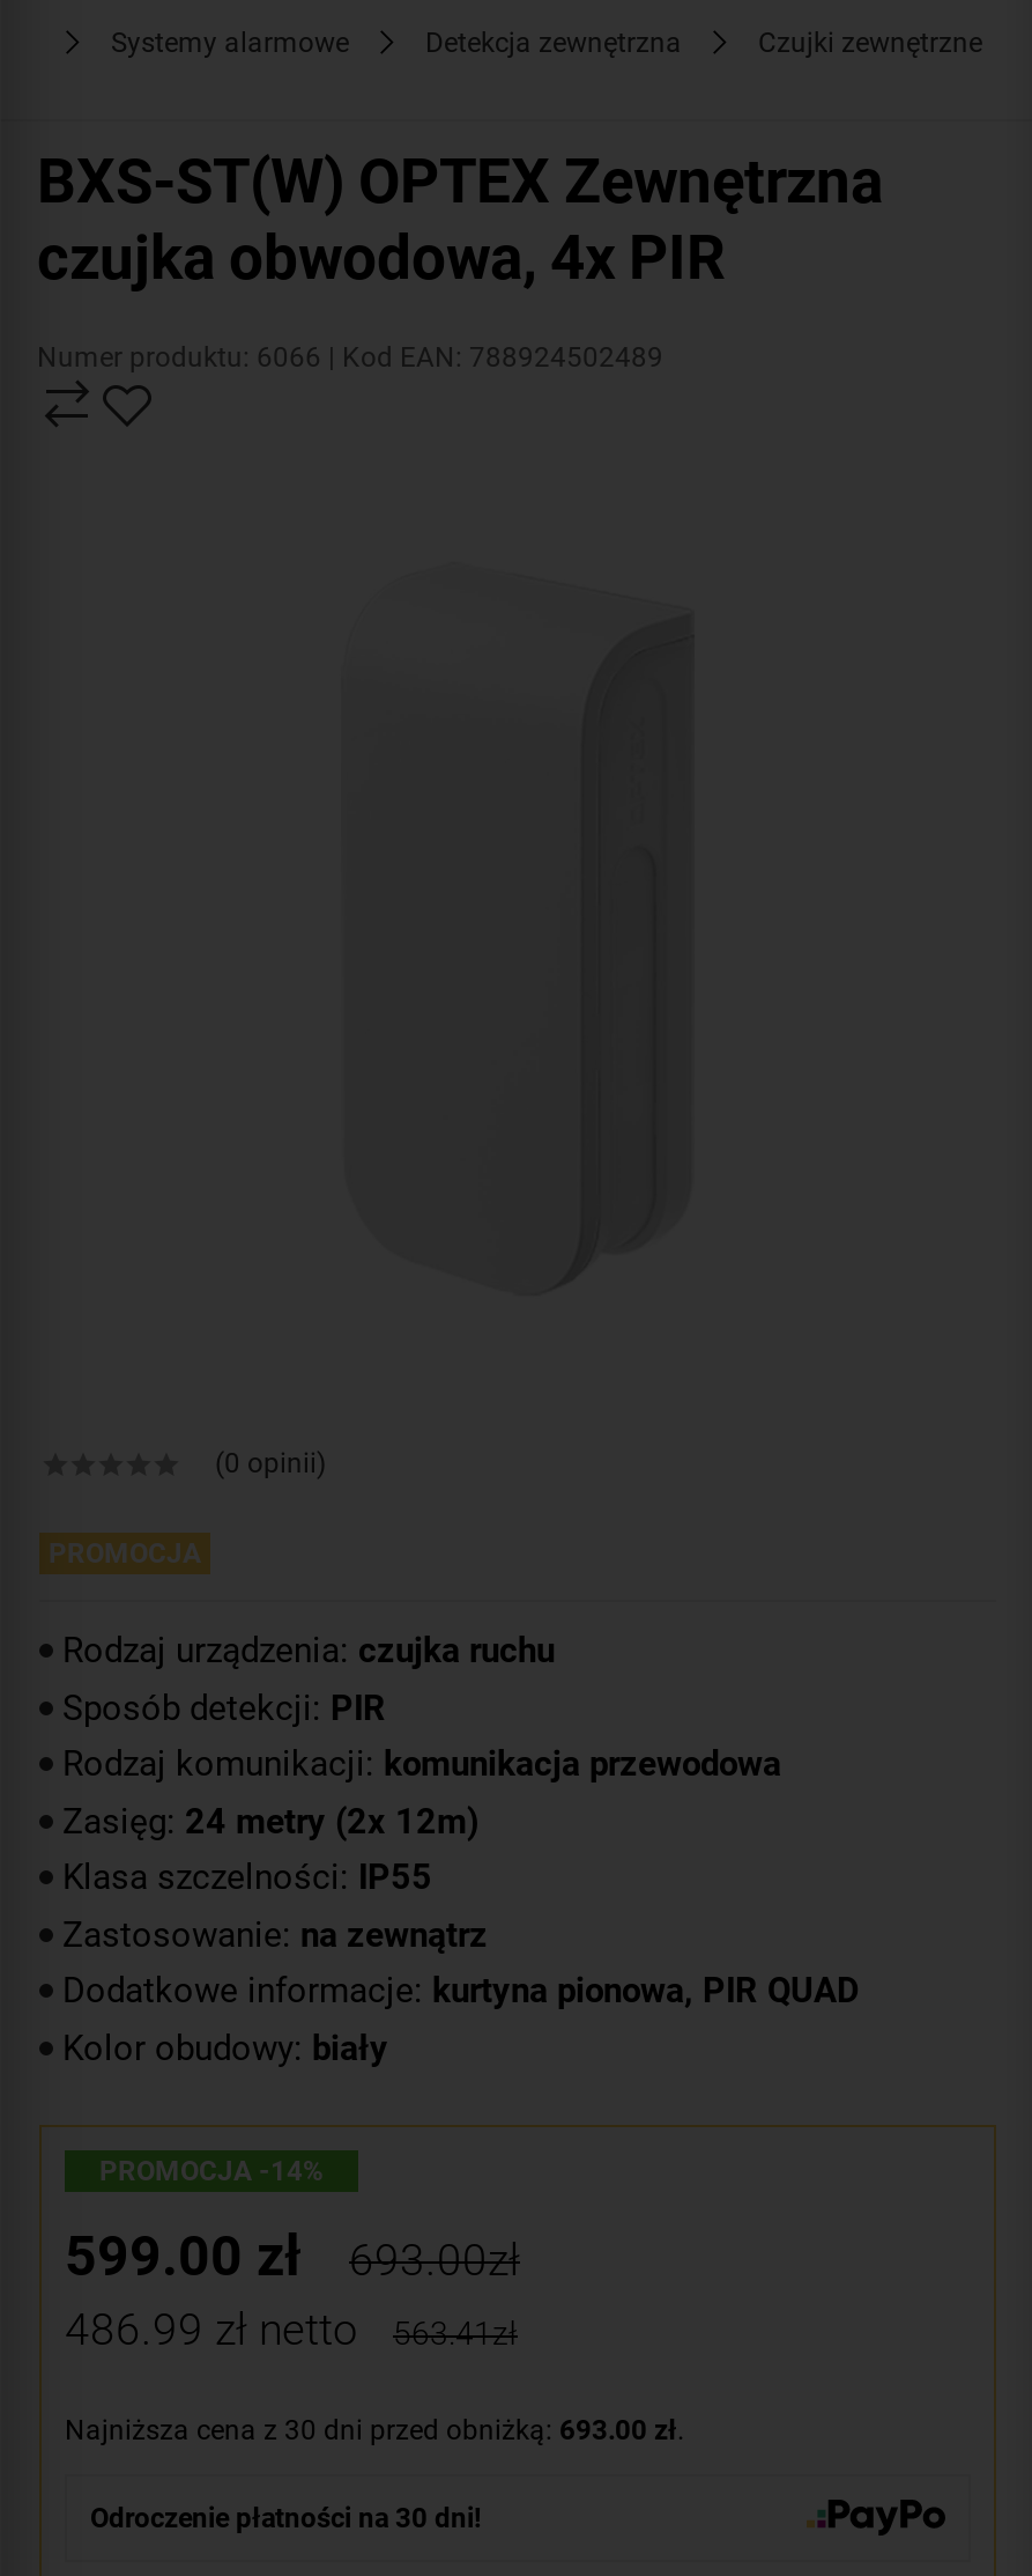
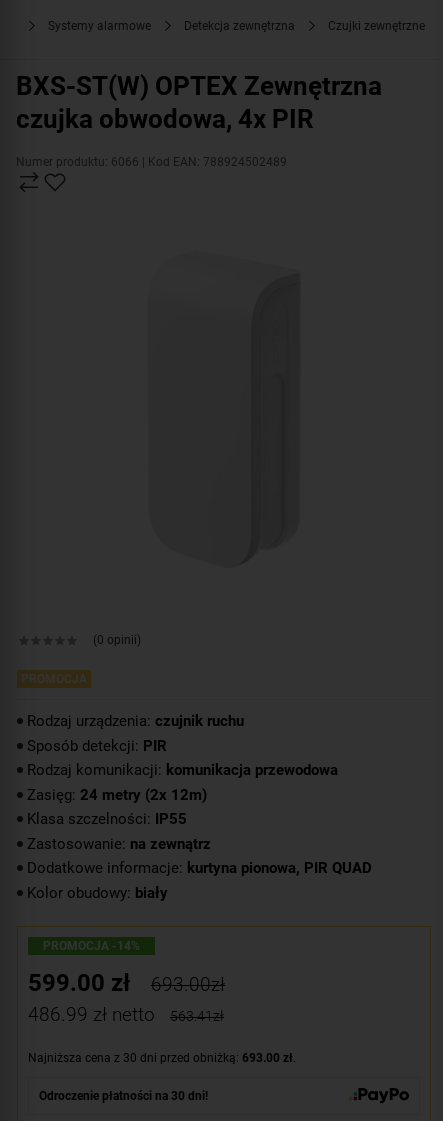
[62,1630,555,1671] Rodzaj urządzenia: czujka ruchu -> [27,712,244,730] Rodzaj urządzenia: czujnik ruchu

